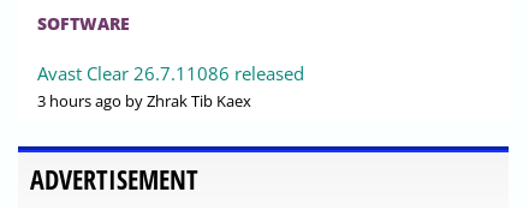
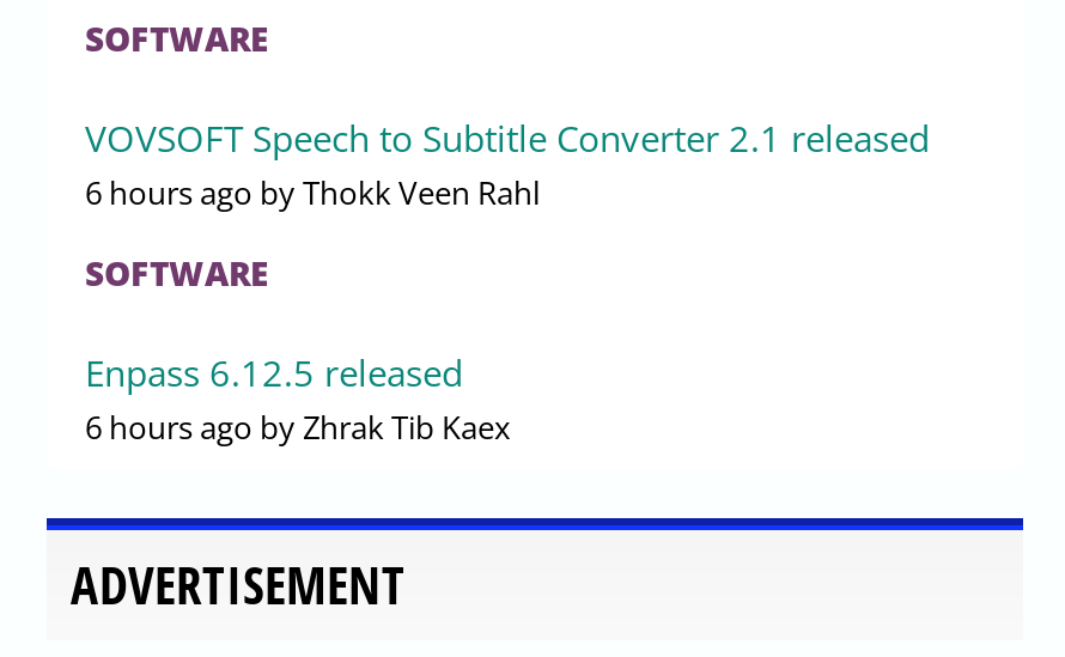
[37,61,304,112] Avast Clear 26.7.11086 released | 3 hours ago by Zhrak Tib Kaex -> [85,114,930,449] VOVSOFT Speech to Subtitle Converter 2.1 released | 6 hours ago by Thokk Veen Rahl | SOFTWARE | Enpass 6.12.5 released | 6 hours ago by Zhrak Tib Kaex

